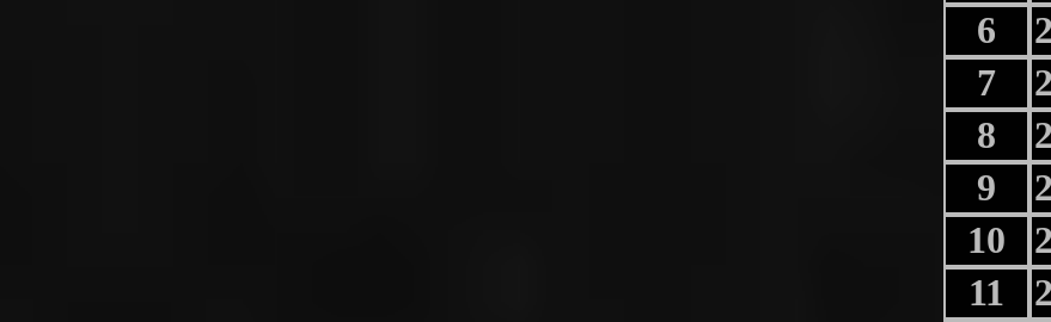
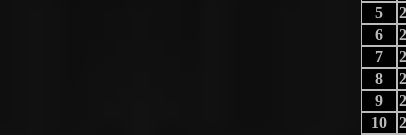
[977,10,996,50] 6 -> [375,4,383,21] 5
[977,62,996,103] 7 -> [375,26,383,43] 6
[977,114,996,155] 8 -> [375,48,383,65] 7
[977,167,996,208] 9 -> [375,70,383,87] 8
[967,219,1006,260] 10 -> [375,92,383,109] 9
[968,272,1004,312] 11 -> [371,114,387,131] 10

